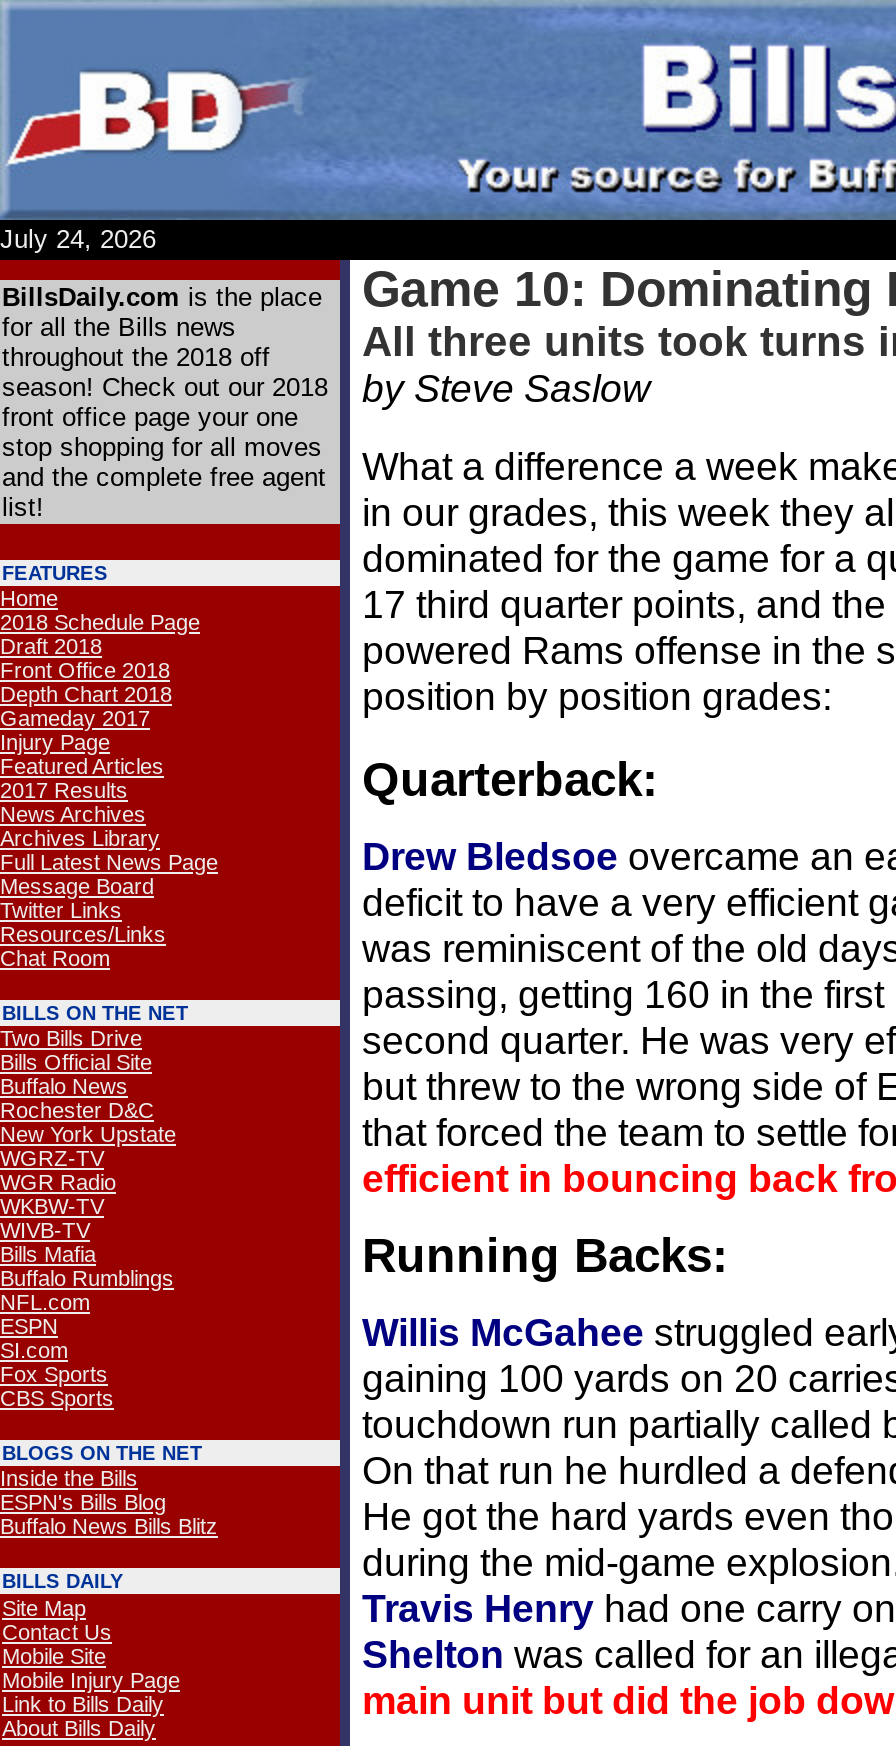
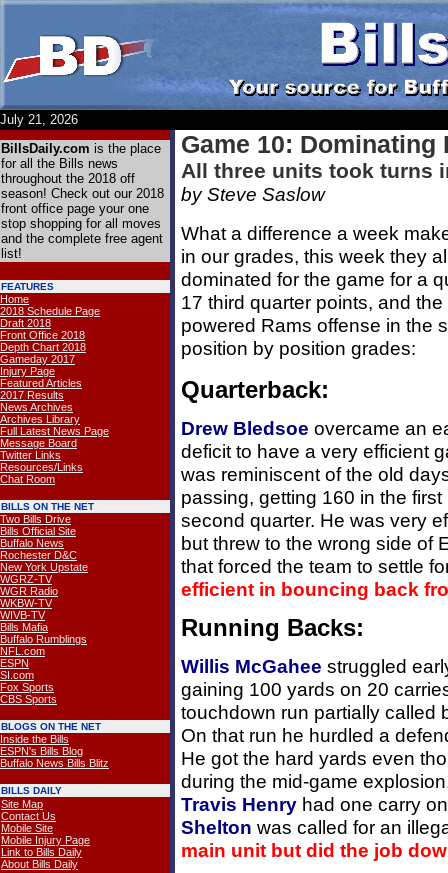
[0,224,172,254] July 24, 2026 -> [0,112,86,127] July 21, 2026

